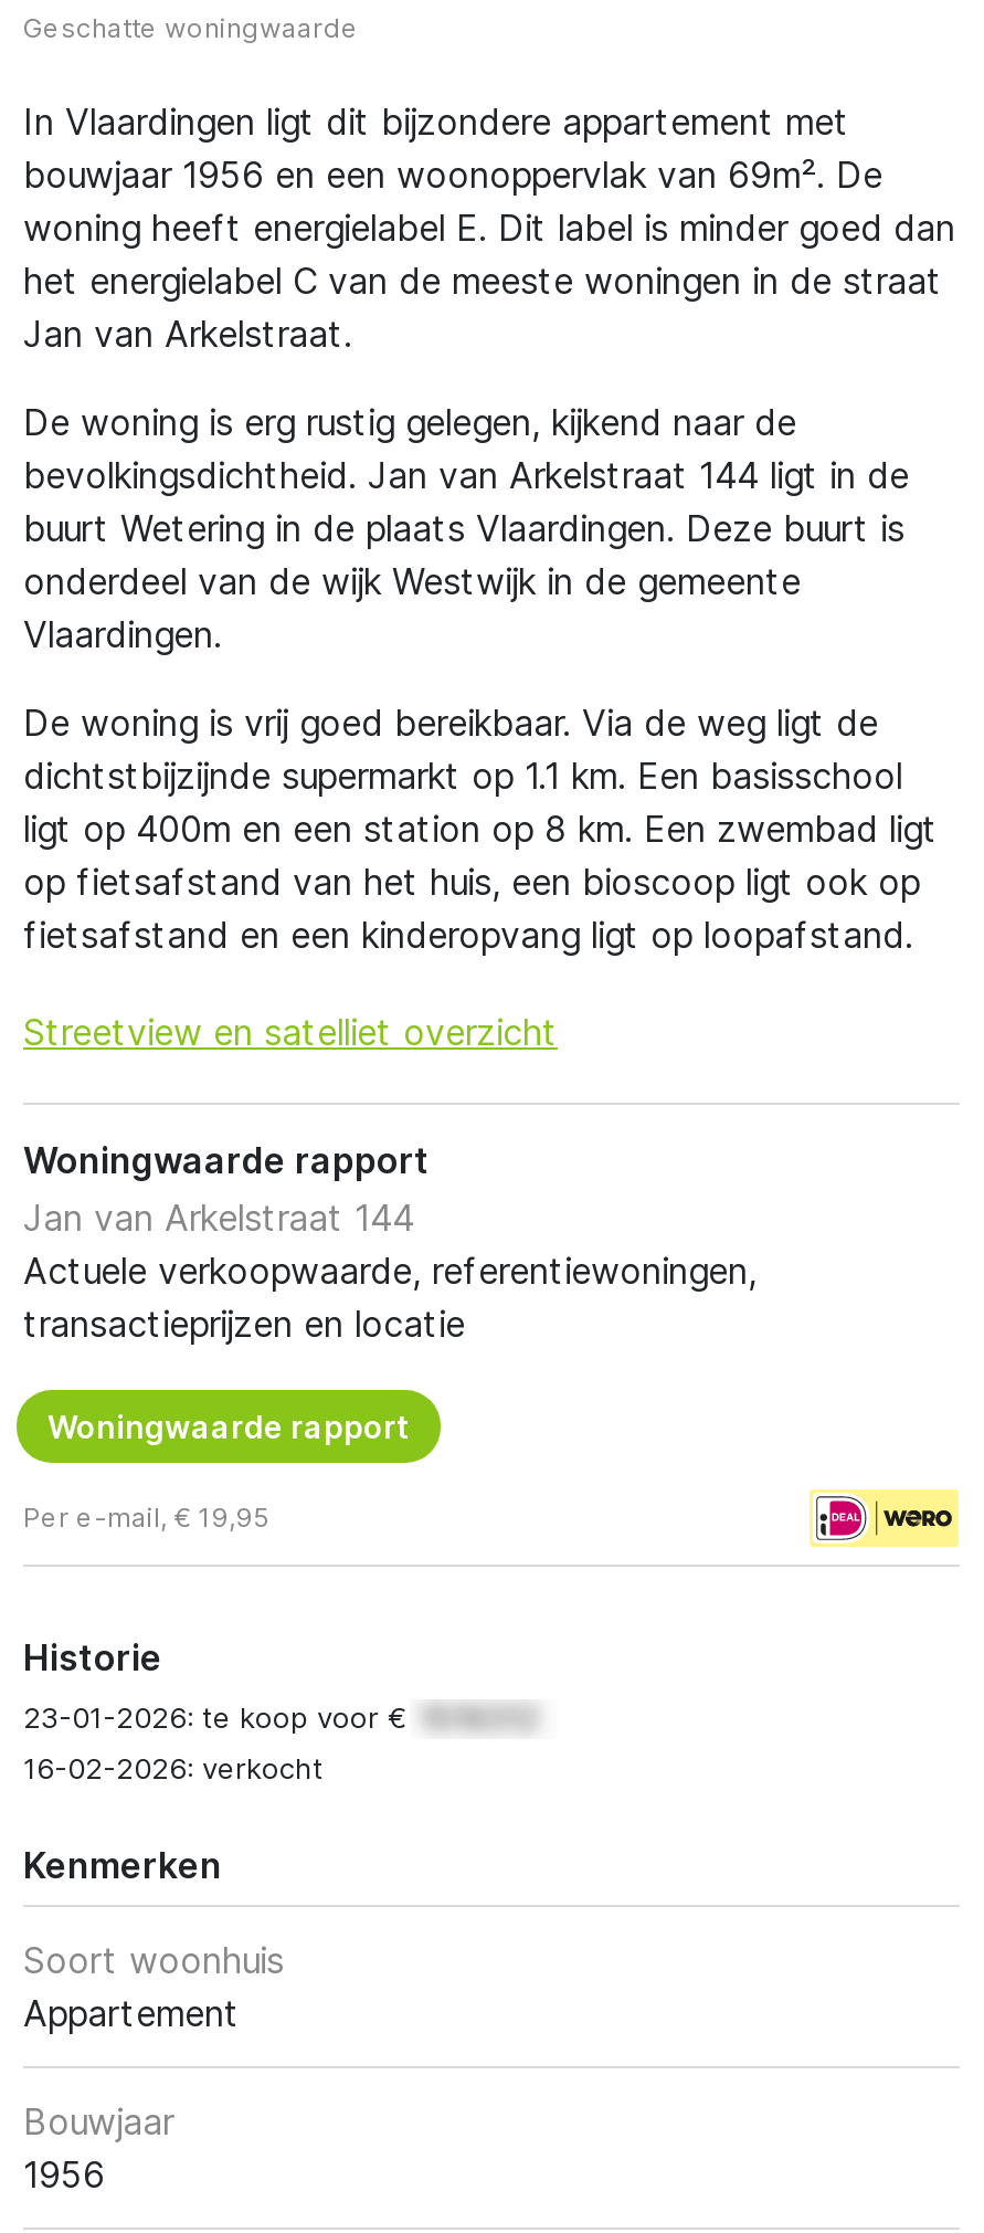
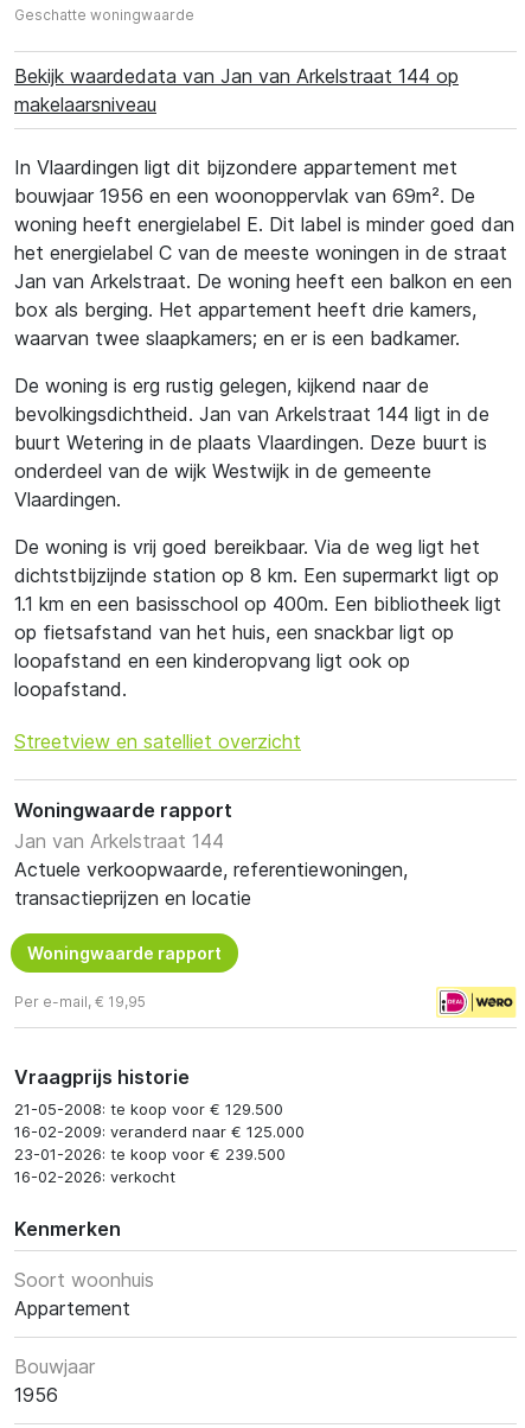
none -> [14,64,459,116] Bekijk waardedata van Jan van Arkelstraat 144 op | makelaarsniveau
[23,312,352,356] Jan van Arkelstraat. -> [14,269,512,350] Jan van Arkelstraat. De woning heeft een balkon en een | box als berging. Het appartement heeft drie kamers, | waarvan twee slaapkamers; en er is een badkamer.
[23,701,938,957] De woning is vrij goed bereikbaar. Via de weg ligt de | dichtstbijzijnde supermarkt op 1.1 km. Een basisschool | ligt op 400m en een station op 8 km. Een zwembad ligt | op fietsafstand van het huis, een bioscoop ligt ook op | fietsafstand en een kinderopvang ligt op loopafstand. -> [14,535,501,701] De woning is vrij goed bereikbaar. Via de weg ligt het | dichtstbijzijnde station op 8 km. Een supermarkt ligt op | 1.1 km en een basisschool op 400m. Een bibliotheek ligt | op fietsafstand van het huis, een snackbar ligt op | loopafstand en een kinderopvang ligt ook op | loopafstand.
[23,1635,416,1735] Historie | 23-01-2026: te koop voor € -> [14,1065,305,1164] Vraagprijs historie | 21-05-2008: te koop voor € 129.500 | 16-02-2009: veranderd naar € 125.000 | 23-01-2026: te koop voor € 239.500

